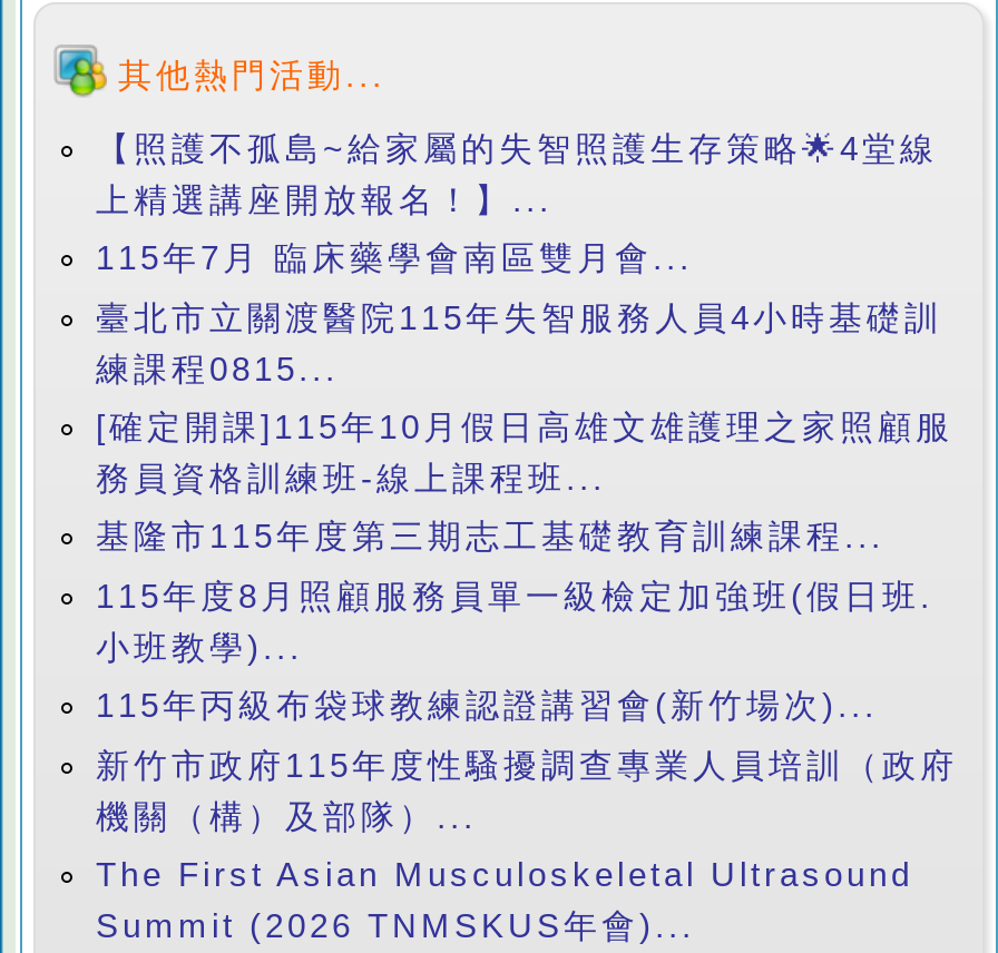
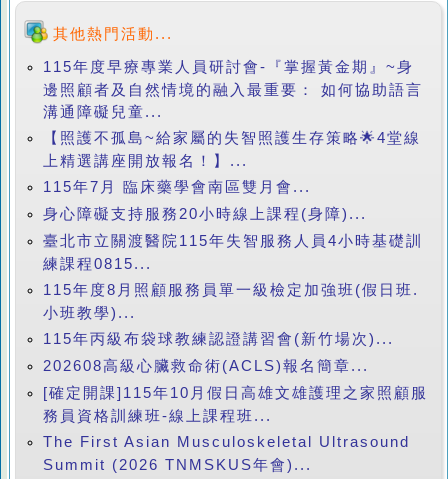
none -> [43,58,423,119] 115年度早療專業人員研討會-『掌握黃金期』~身 | 邊照顧者及自然情境的融入最重要： 如何協助語言 | 溝通障礙兒童...
moved [96,180,693,275] -> [43,152,311,195]: 上精選講座開放報名！】... | 115年7月 臨床藥學會南區雙月會...
none -> [43,205,367,222] 身心障礙支持服務20小時線上課程(身障)...
moved [96,298,942,385] -> [43,232,423,271]: 臺北市立關渡醫院115年失智服務人員4小時基礎訓 | 練課程0815...
moved [96,407,953,494] -> [43,384,428,423]: [確定開課]115年10月假日高雄文雄護理之家照顧服 | 務員資格訓練班-線上課程班...
[96,516,884,554] 基隆市115年度第三期志工基礎教育訓練課程... -> none
[96,745,958,832] 新竹市政府115年度性騷擾調查專業人員培訓（政府 | 機關（構）及部隊）... -> [43,357,369,374] 202608高級心臟救命術(ACLS)報名簡章...

